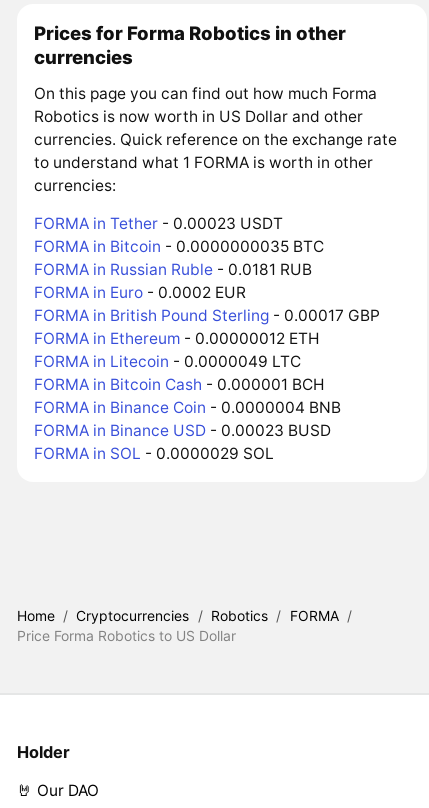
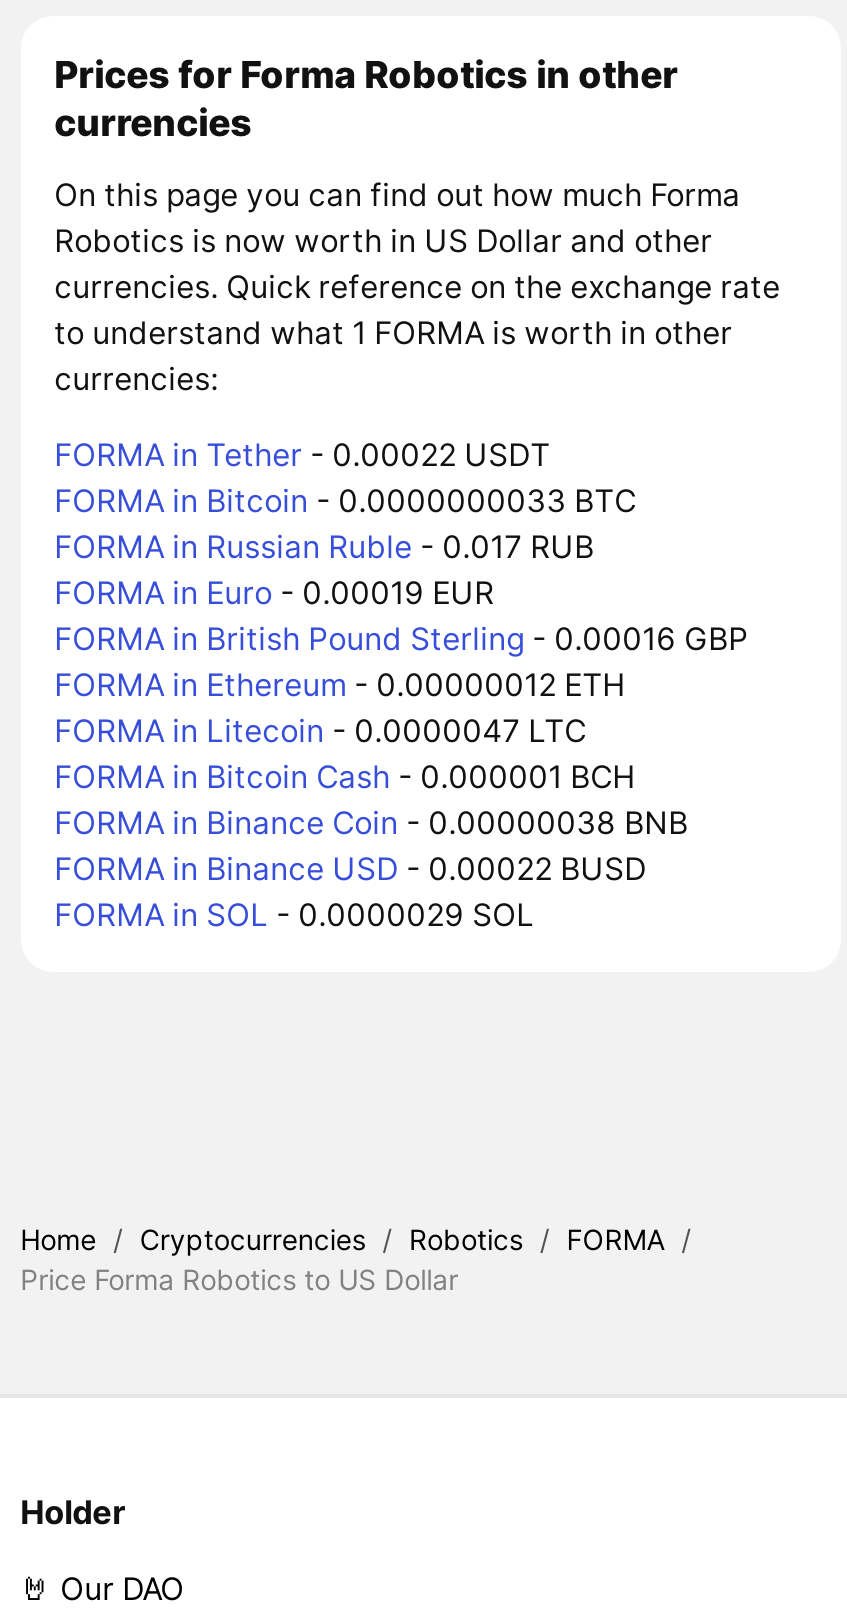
[34,214,283,233] FORMA in Tether - 0.00023 USDT -> [54,437,550,475] FORMA in Tether - 0.00022 USDT
[34,237,324,256] FORMA in Bitcoin - 0.0000000035 BTC -> [54,483,636,521] FORMA in Bitcoin - 0.0000000033 BTC
[34,260,312,279] FORMA in Russian Ruble - 0.0181 RUB -> [54,529,594,567] FORMA in Russian Ruble - 0.017 RUB
[34,283,246,302] FORMA in Euro - 0.0002 EUR -> [54,575,494,613] FORMA in Euro - 0.00019 EUR
[34,306,380,325] FORMA in British Pound Sterling - 0.00017 GBP -> [54,621,748,659] FORMA in British Pound Sterling - 0.00016 GBP
[34,352,301,371] FORMA in Litecoin - 0.0000049 LTC -> [54,713,586,751] FORMA in Litecoin - 0.0000047 LTC
[34,398,341,417] FORMA in Binance Coin - 0.0000004 BNB -> [54,805,688,843] FORMA in Binance Coin - 0.00000038 BNB
[34,421,331,440] FORMA in Binance USD - 0.00023 BUSD -> [54,851,646,889] FORMA in Binance USD - 0.00022 BUSD

